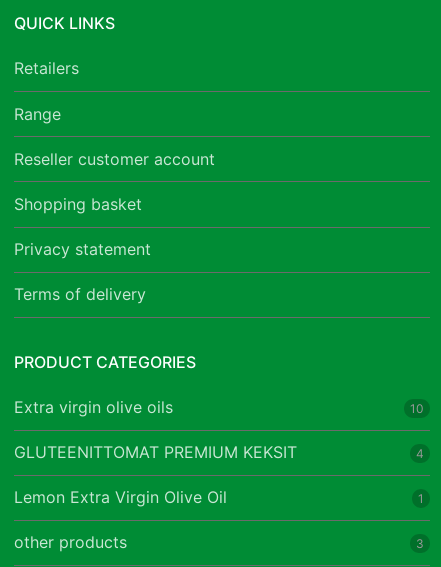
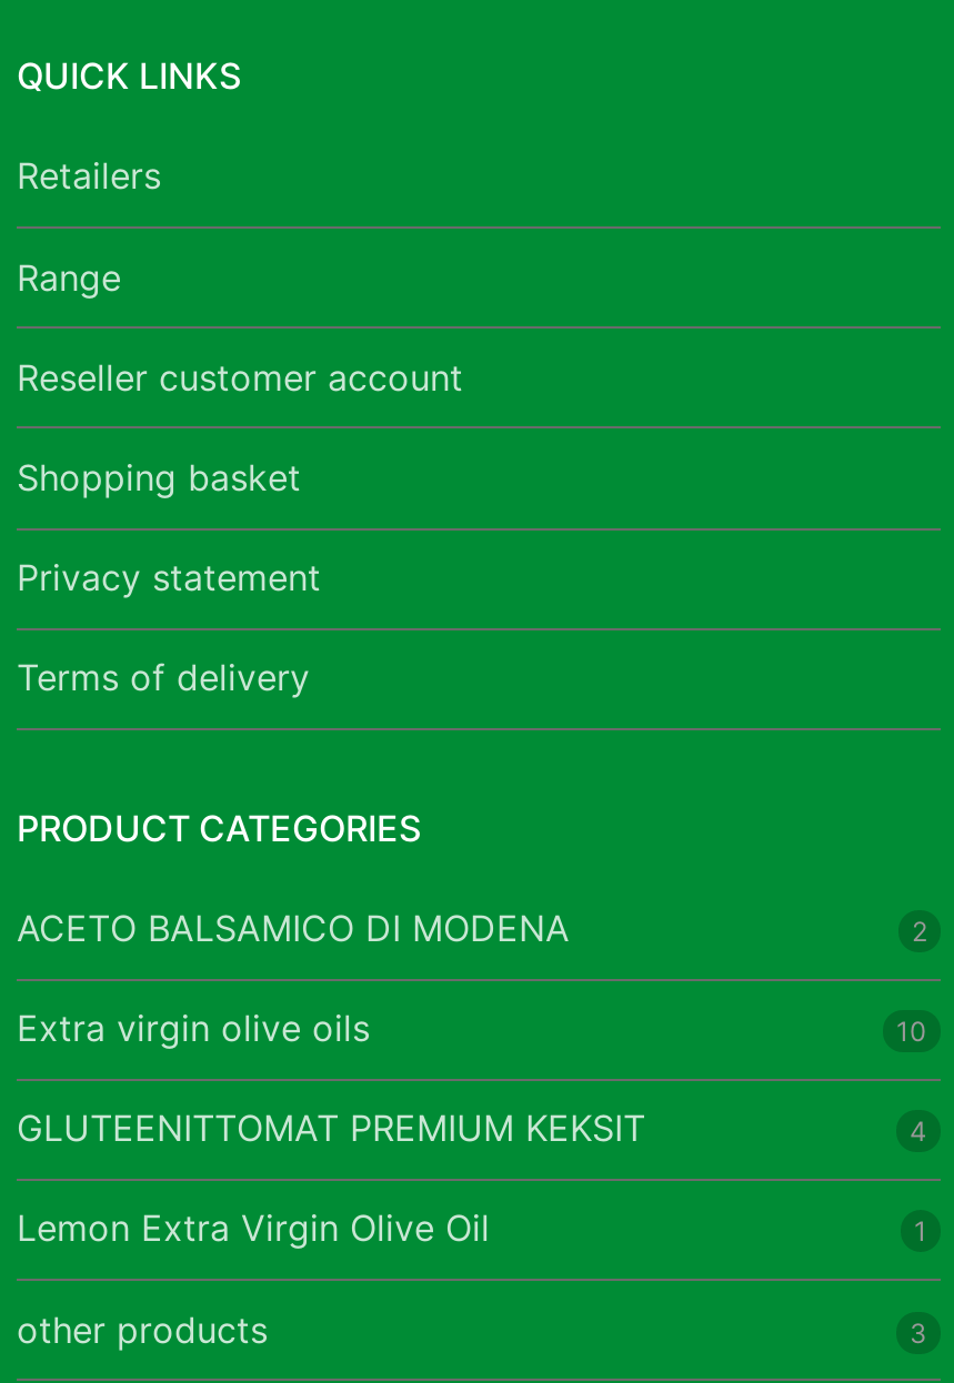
none -> [17,905,927,950] ACETO BALSAMICO DI MODENA | 2

